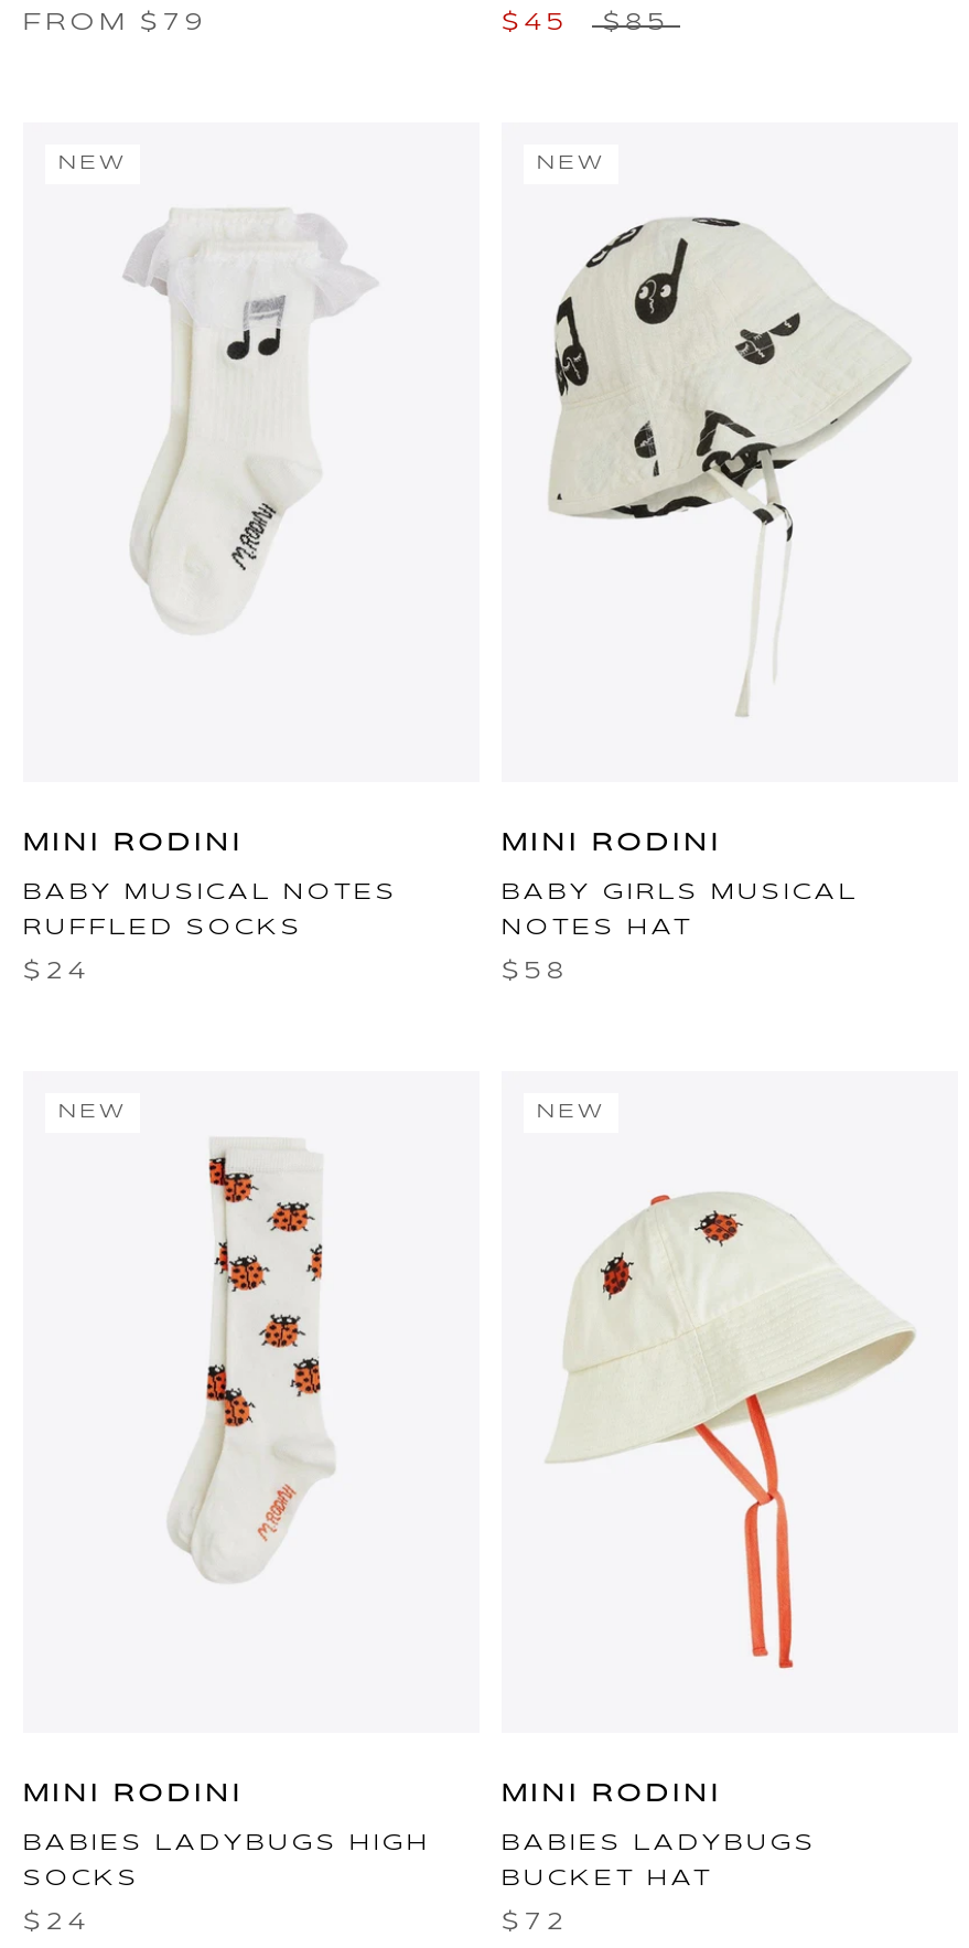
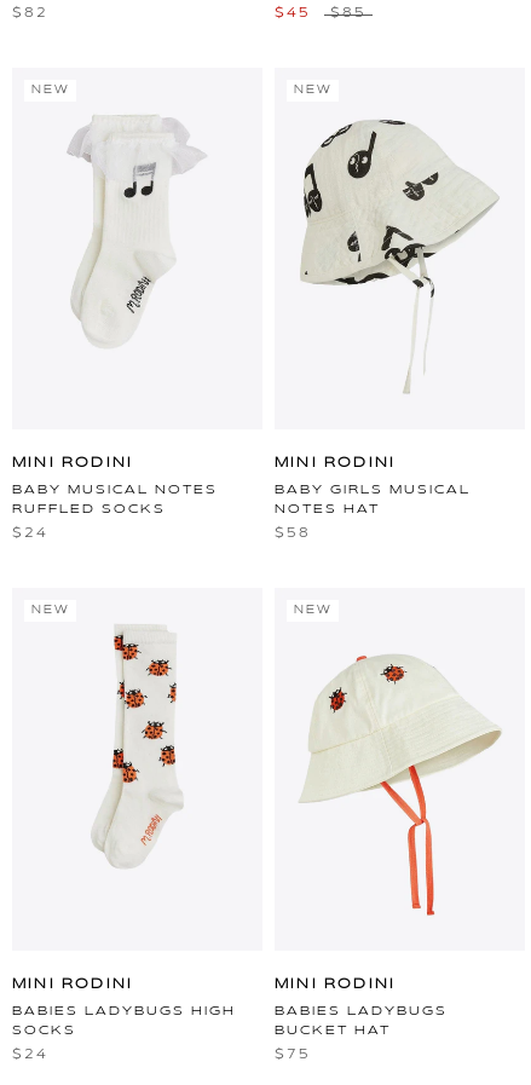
[23,11,207,36] FROM $79 -> [12,7,49,20] $82
[502,1911,569,1935] $72 -> [275,1048,312,1062] $75

